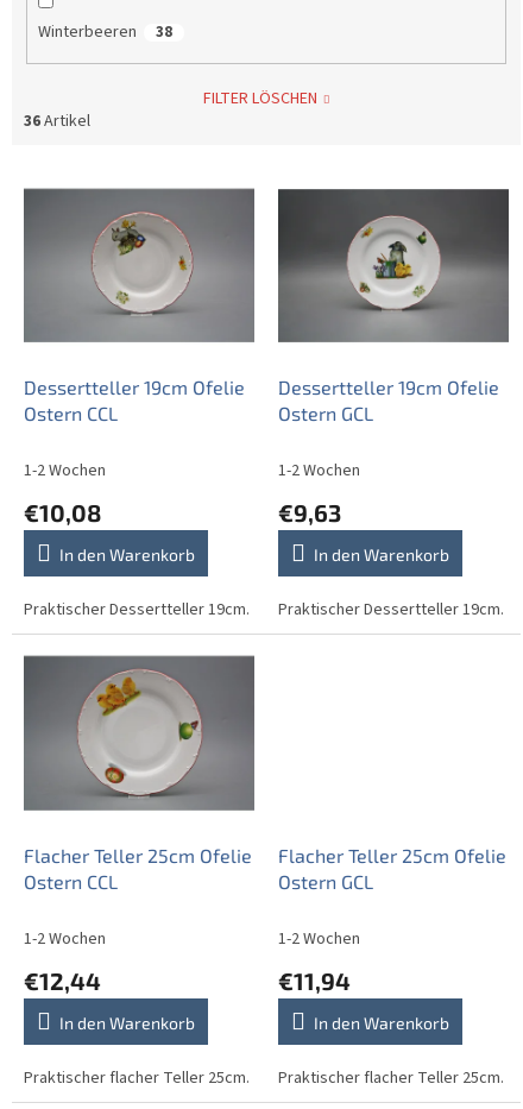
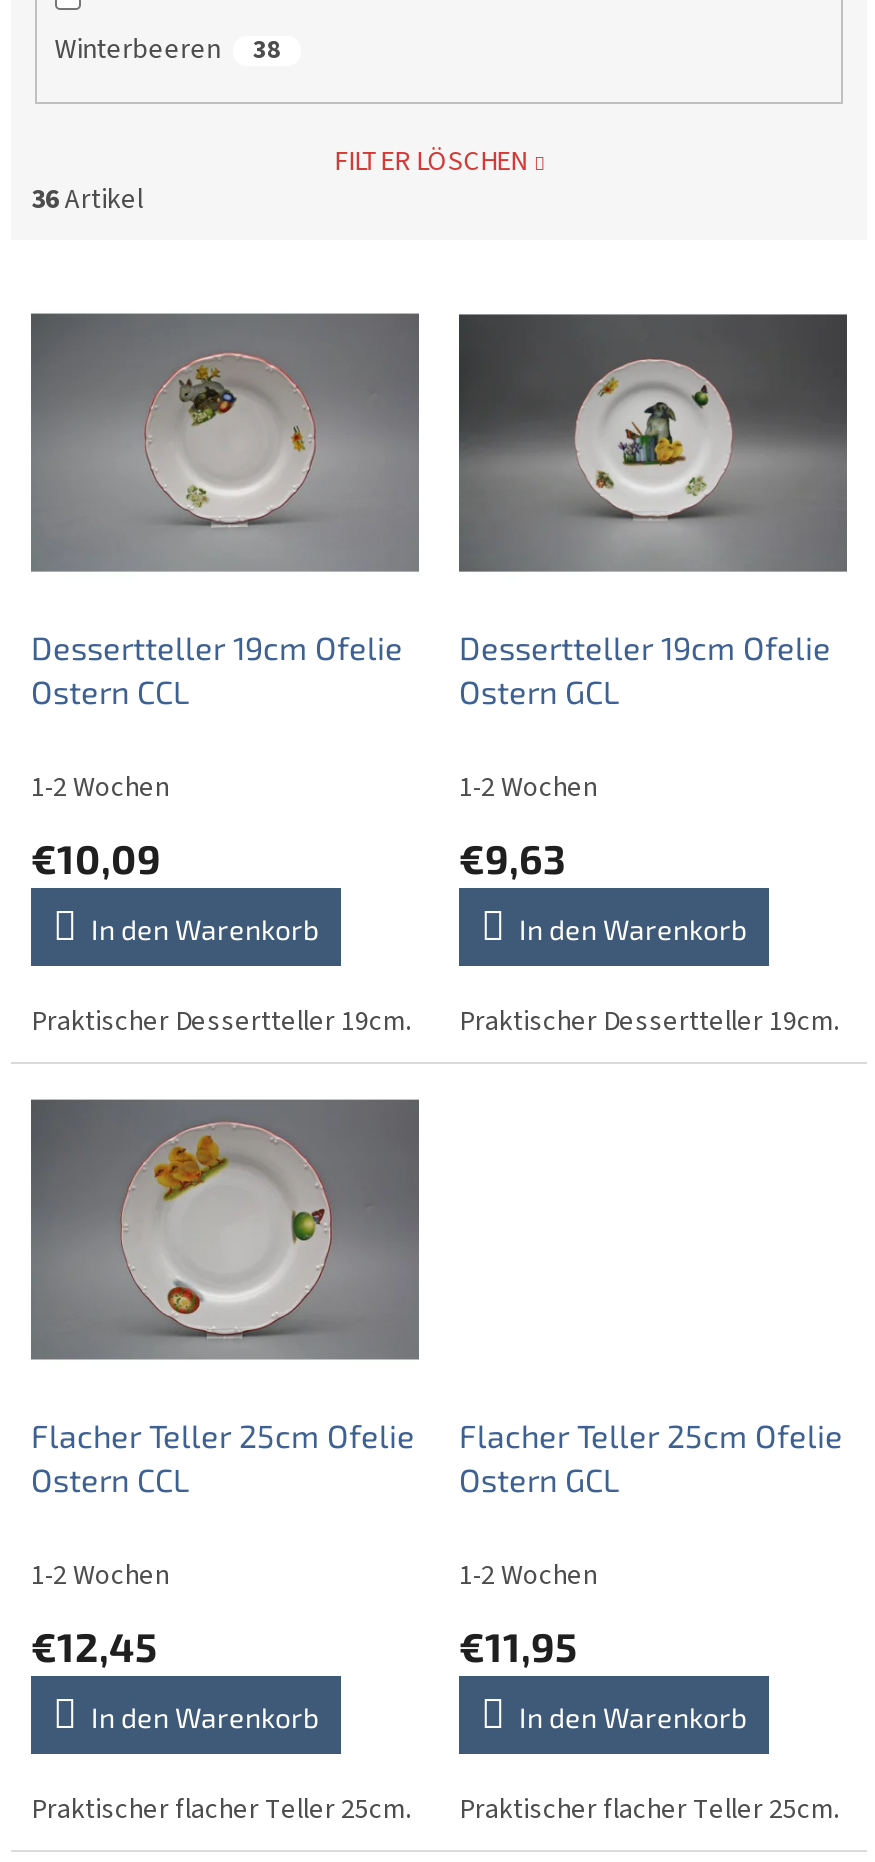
[24,499,101,527] €10,08 -> [31,835,161,883] €10,09
[24,967,101,995] €12,44 -> [31,1622,157,1670] €12,45
[278,967,351,995] €11,94 -> [459,1622,577,1670] €11,95

